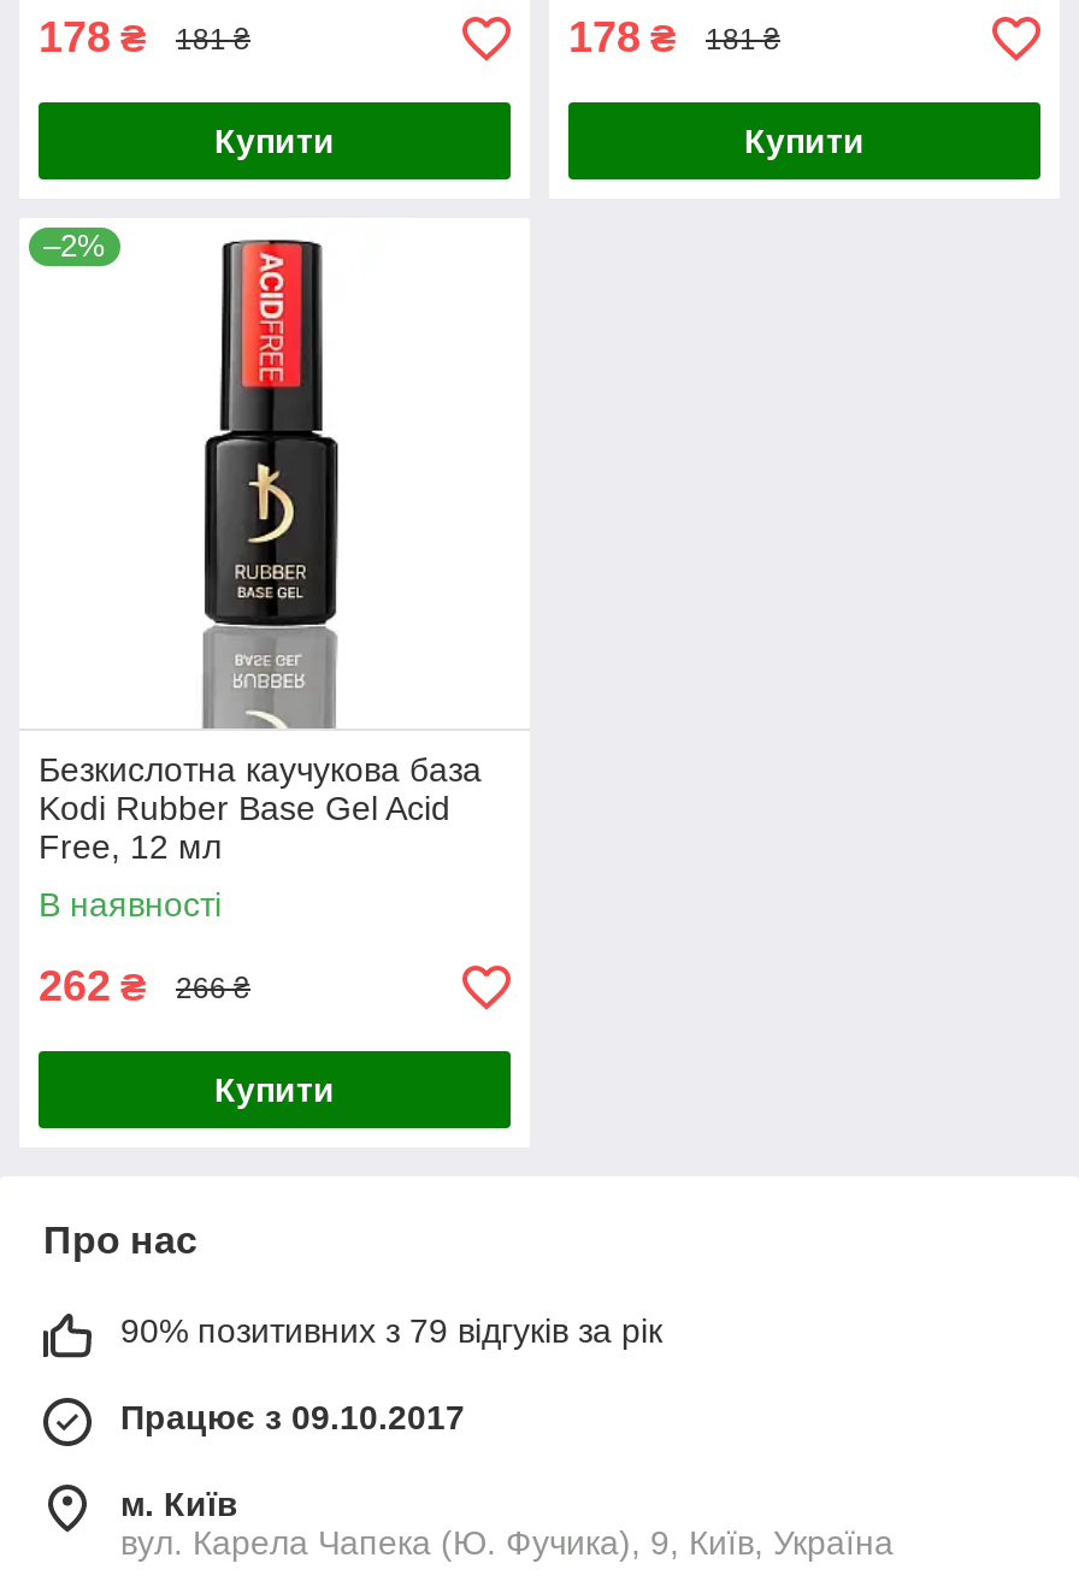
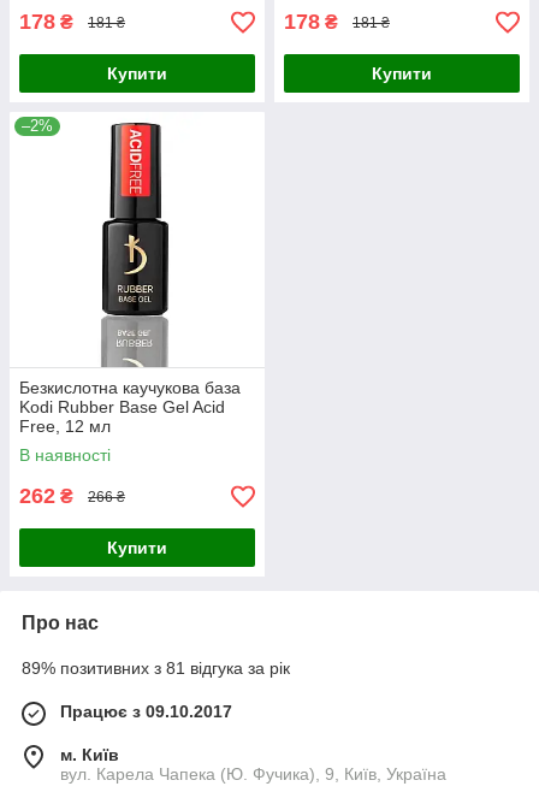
[120,1312,662,1351] 90% позитивних з 79 відгуків за рік -> [22,659,290,678] 89% позитивних з 81 відгука за рік

